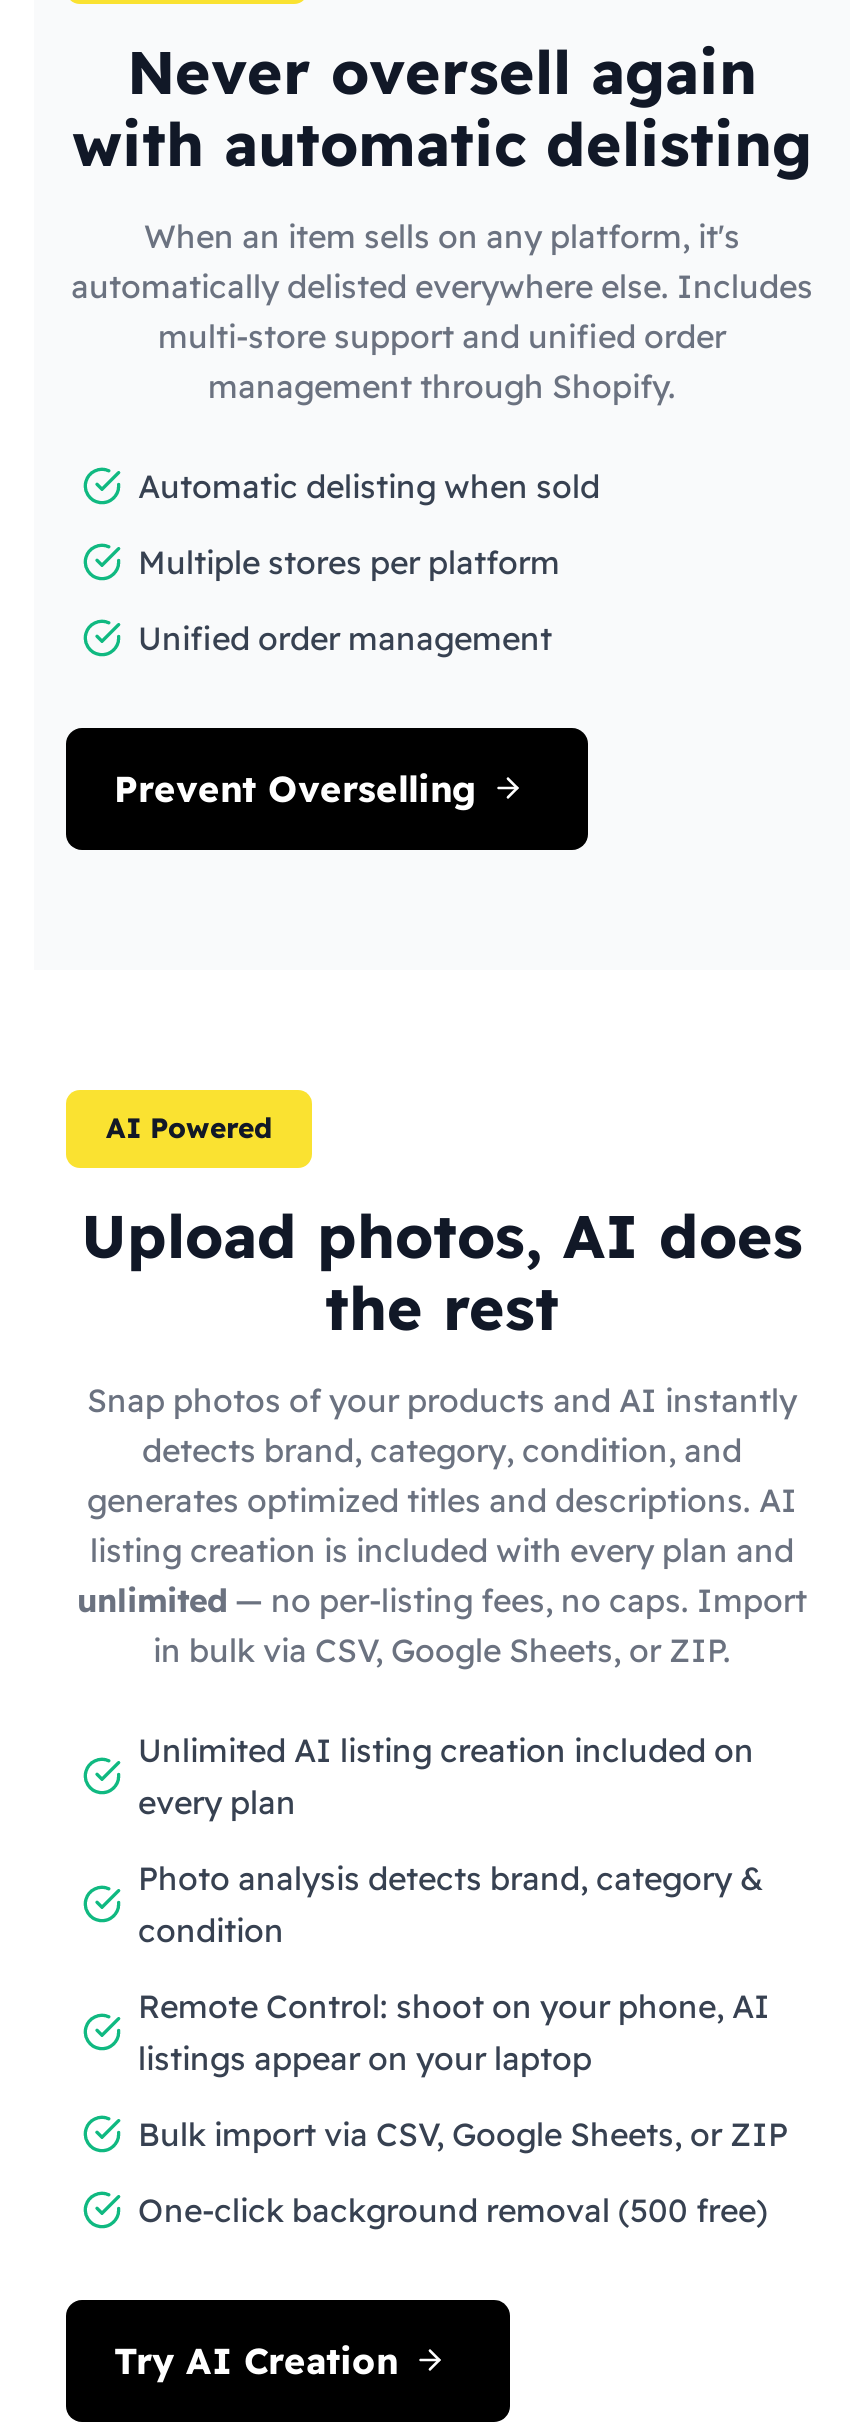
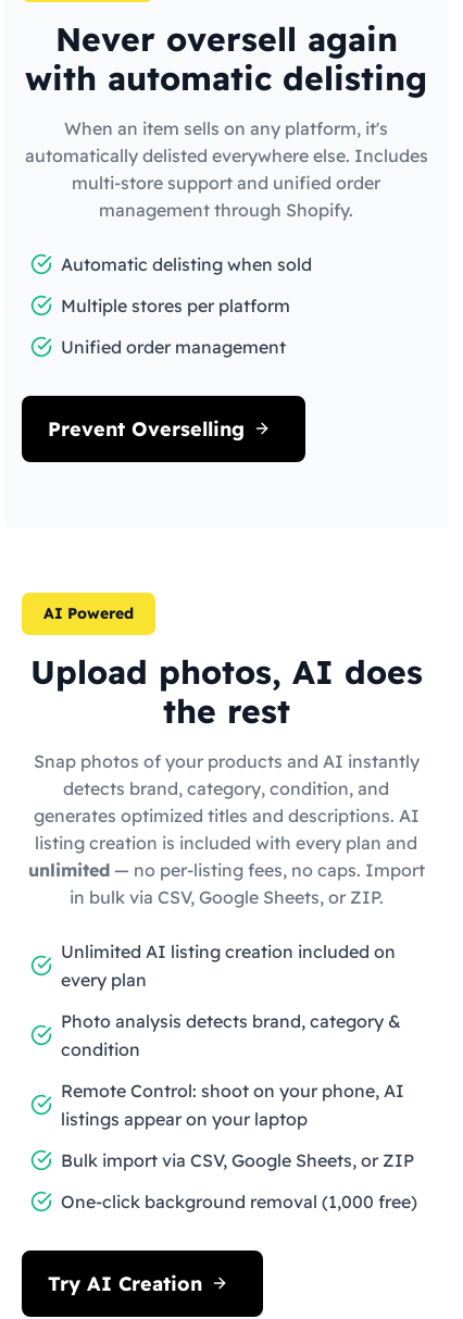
[138,2190,768,2230] One-click background removal (500 free) -> [61,1191,417,1212] One-click background removal (1,000 free)

